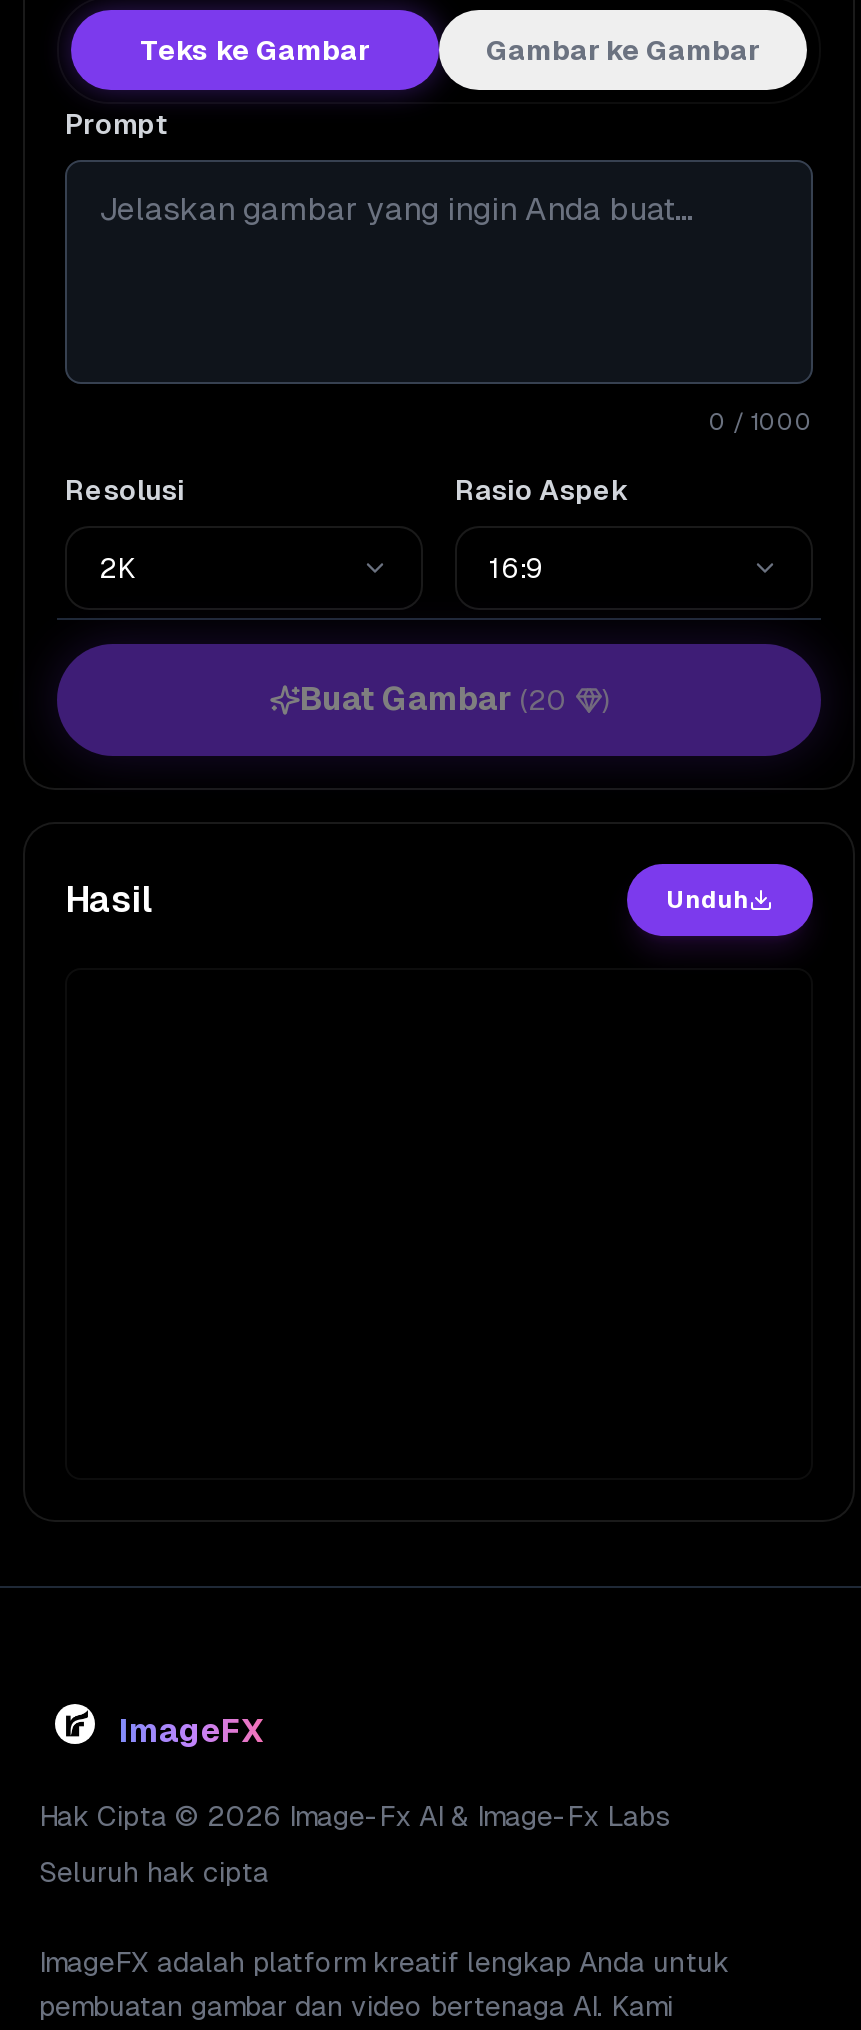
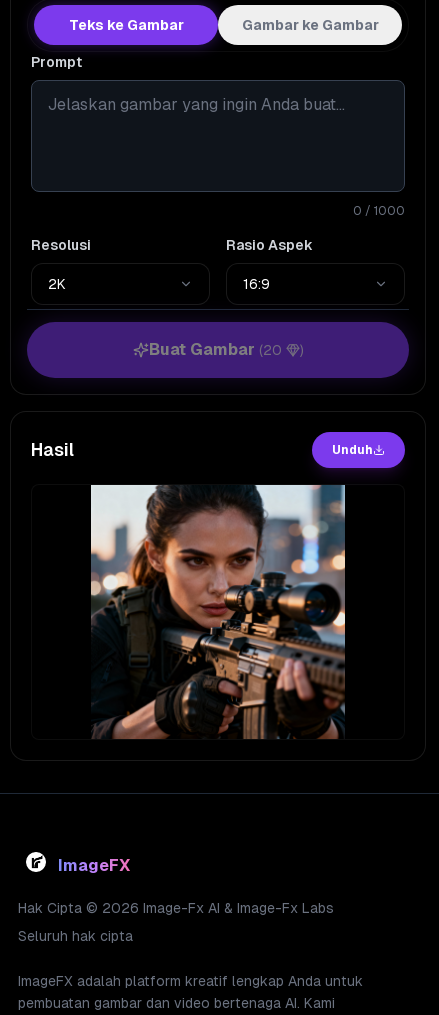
none -> [90,484,346,740] [image]

